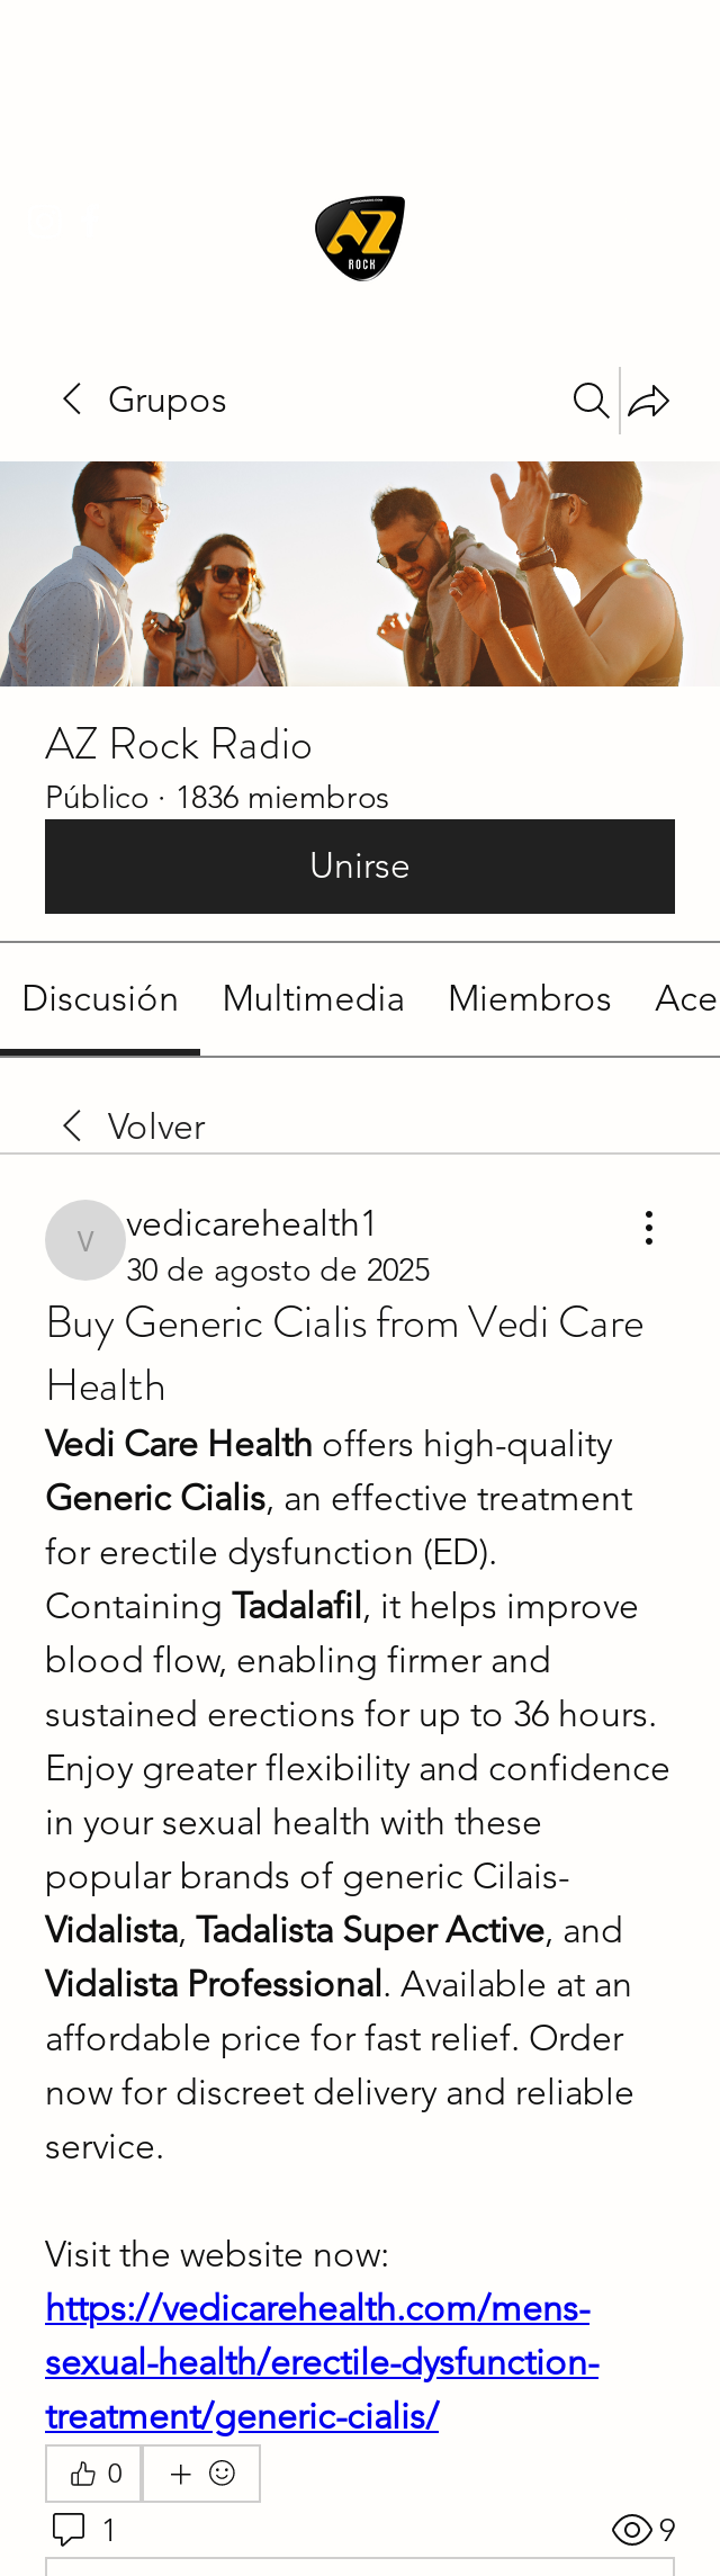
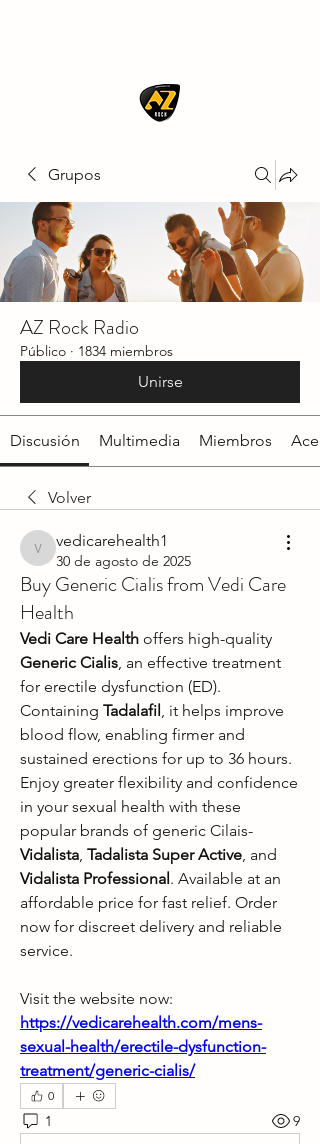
[45,777,389,817] Público · 1836 miembros -> [20,342,173,360] Público · 1834 miembros

